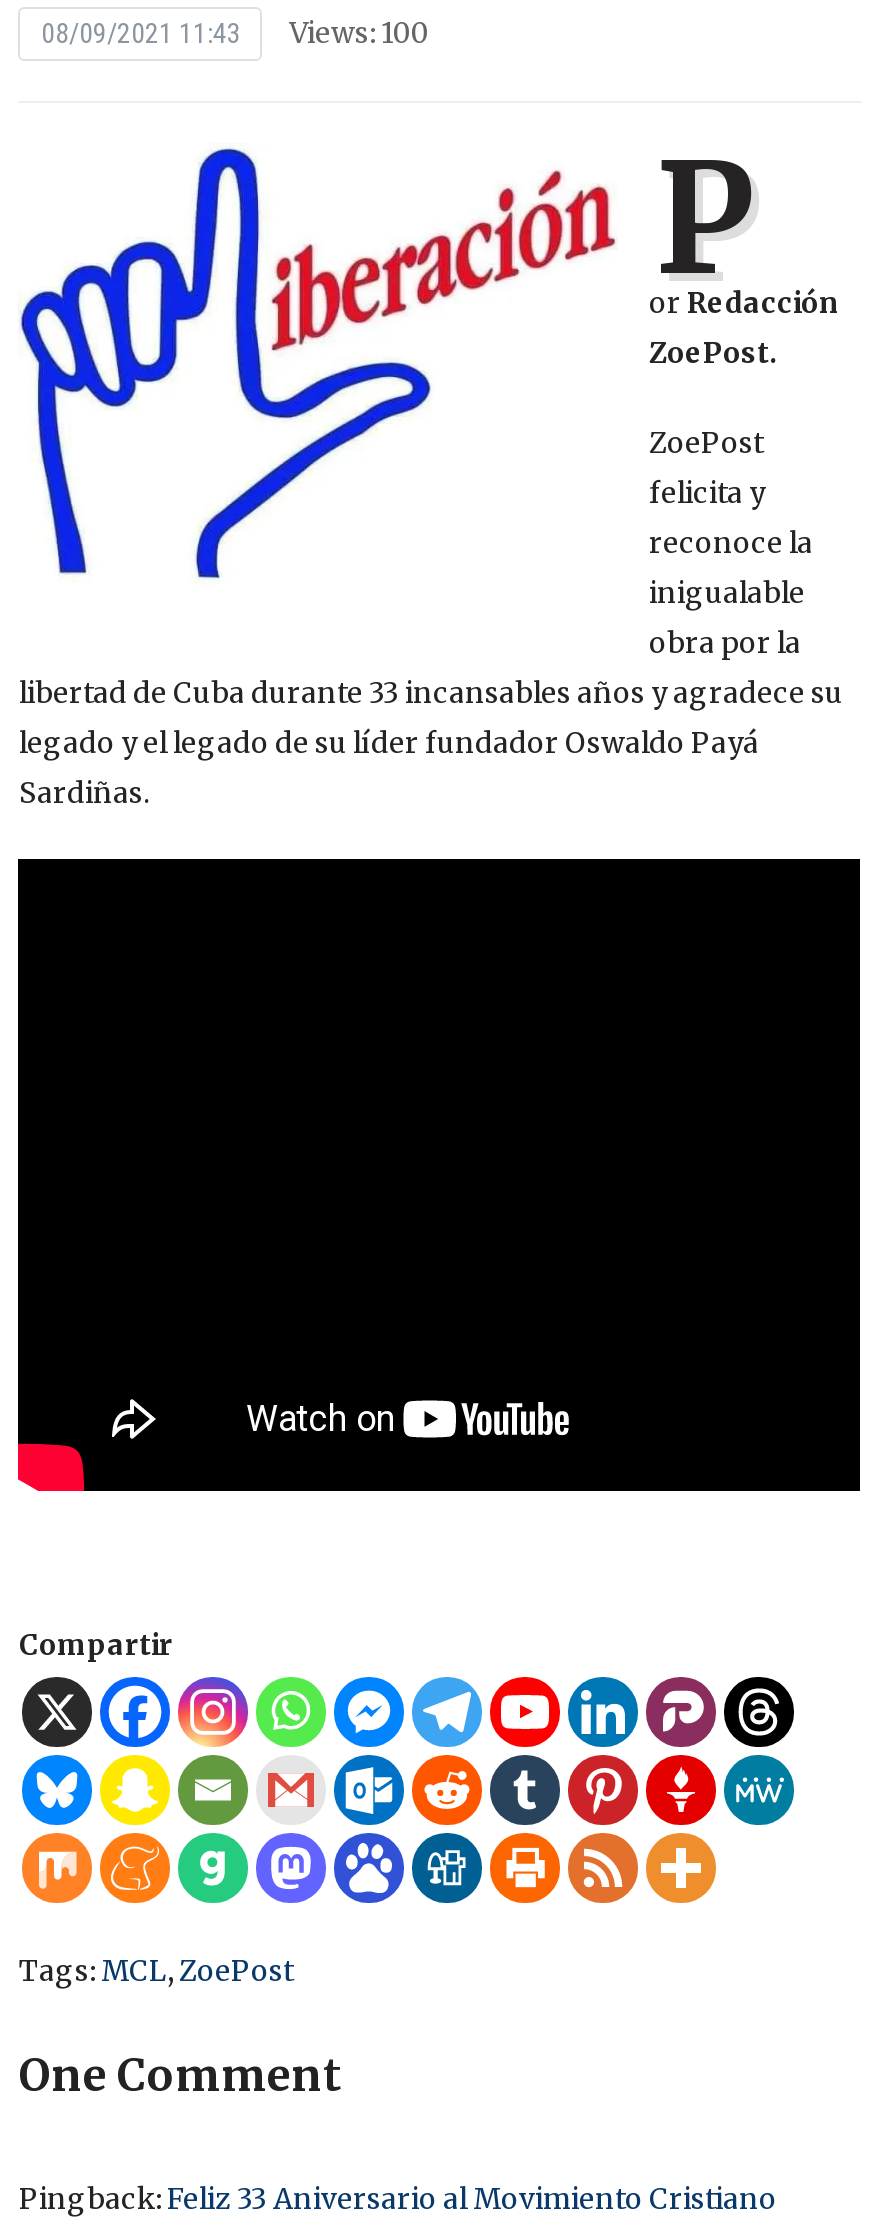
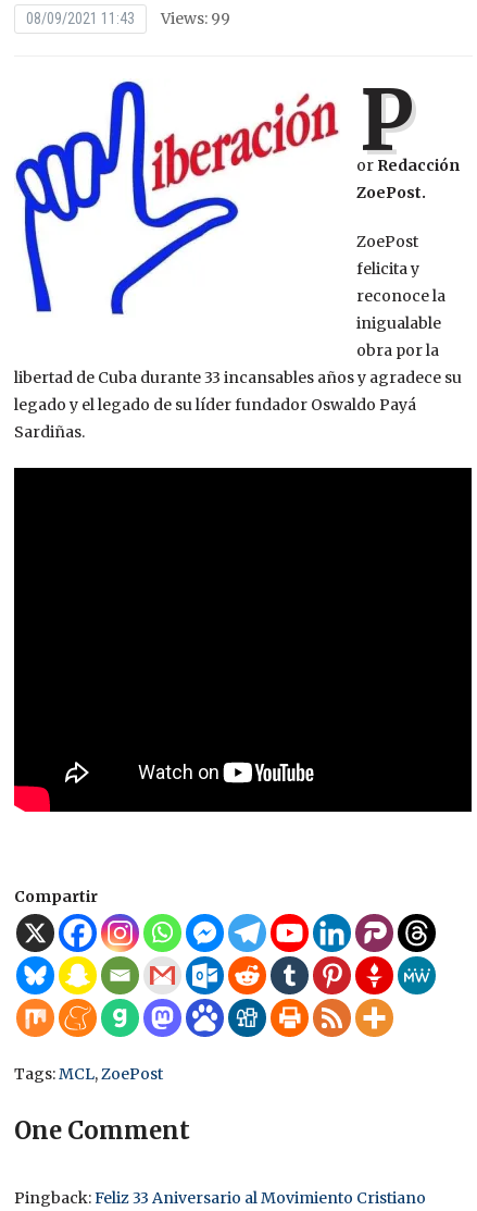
[41,16,429,52] 08/09/2021 11:43 Views: 100 -> [27,9,231,29] 08/09/2021 11:43 Views: 99

